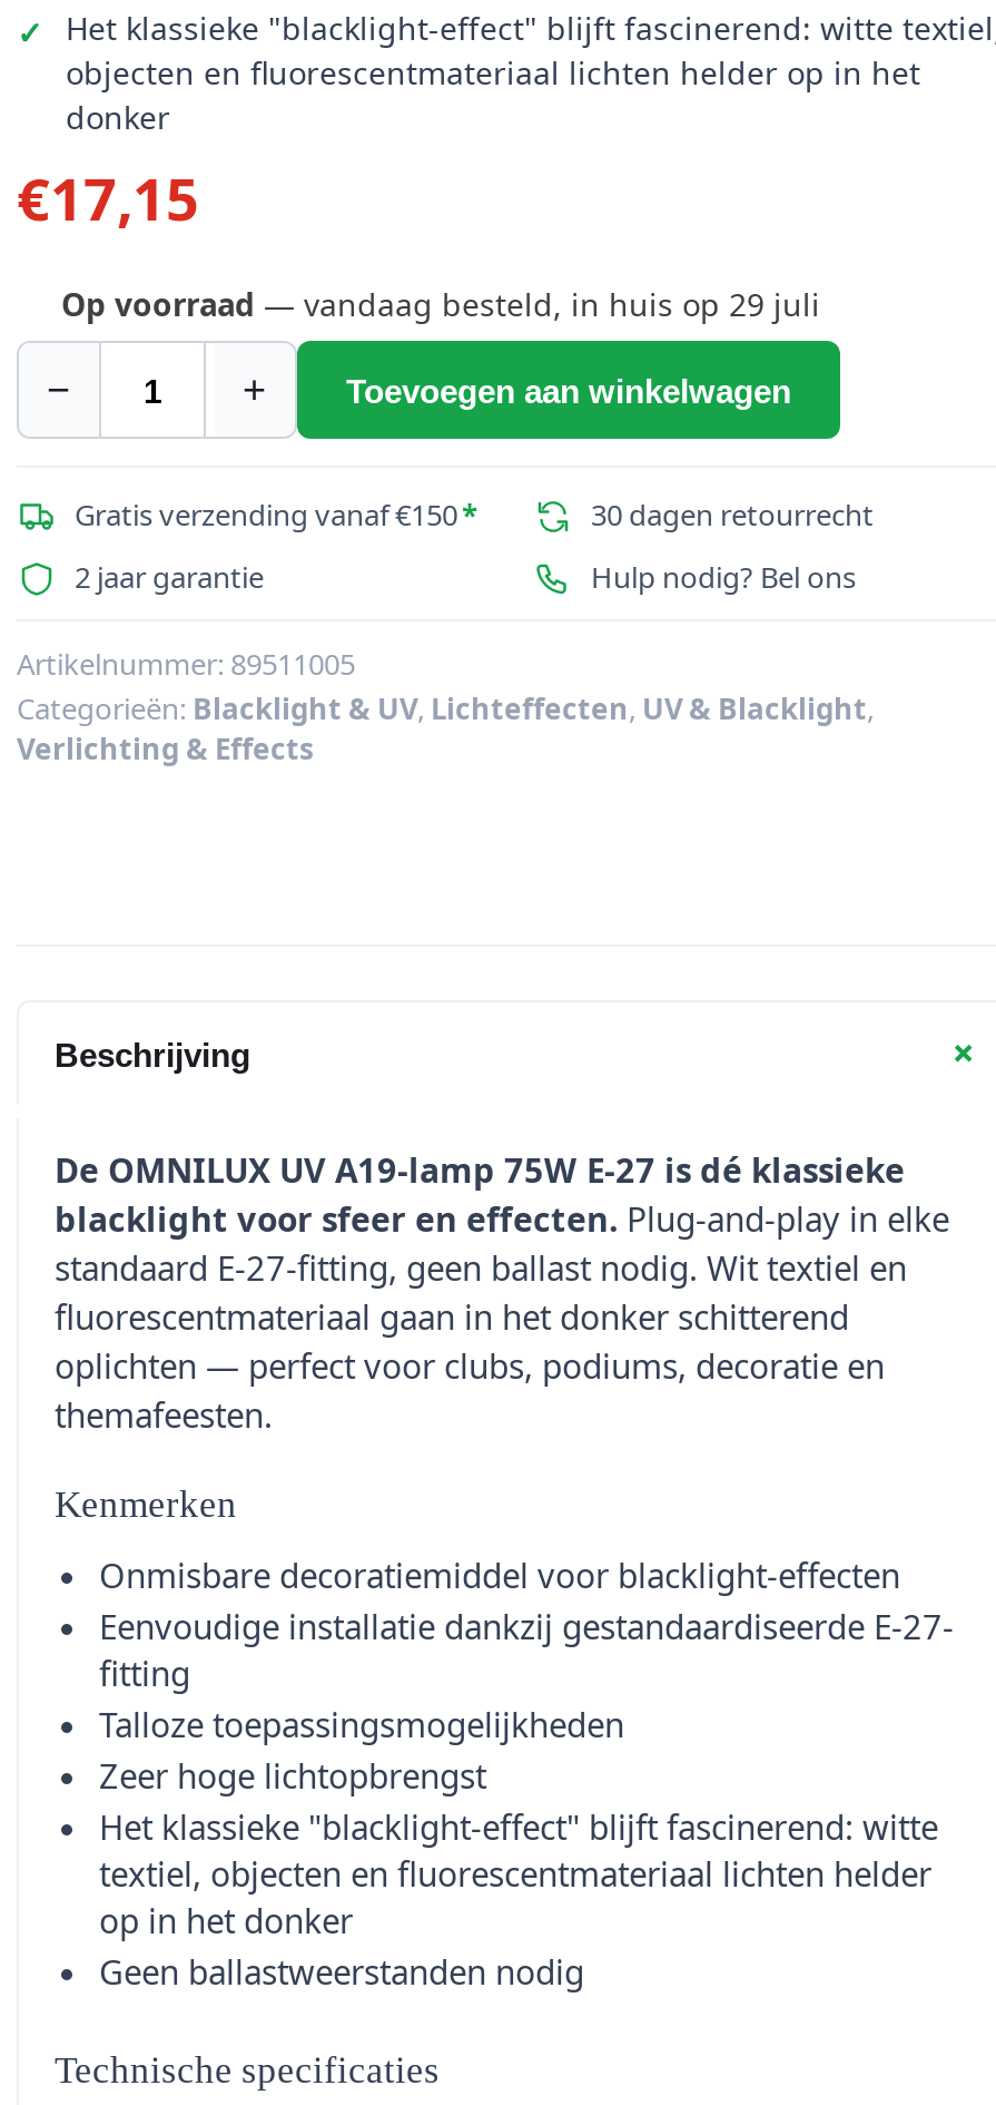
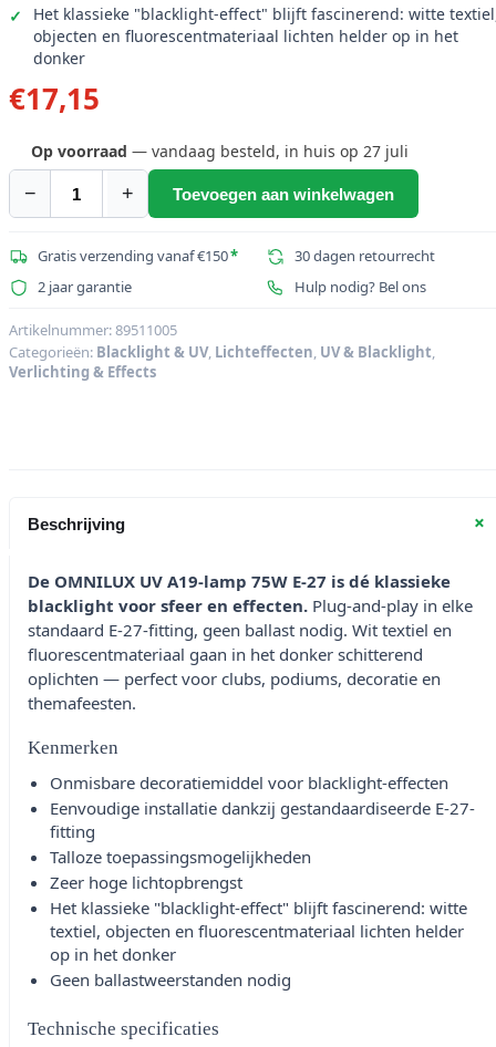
[61,283,820,326] Op voorraad — vandaag besteld, in huis op 29 juli -> [31,141,409,162] Op voorraad — vandaag besteld, in huis op 27 juli

